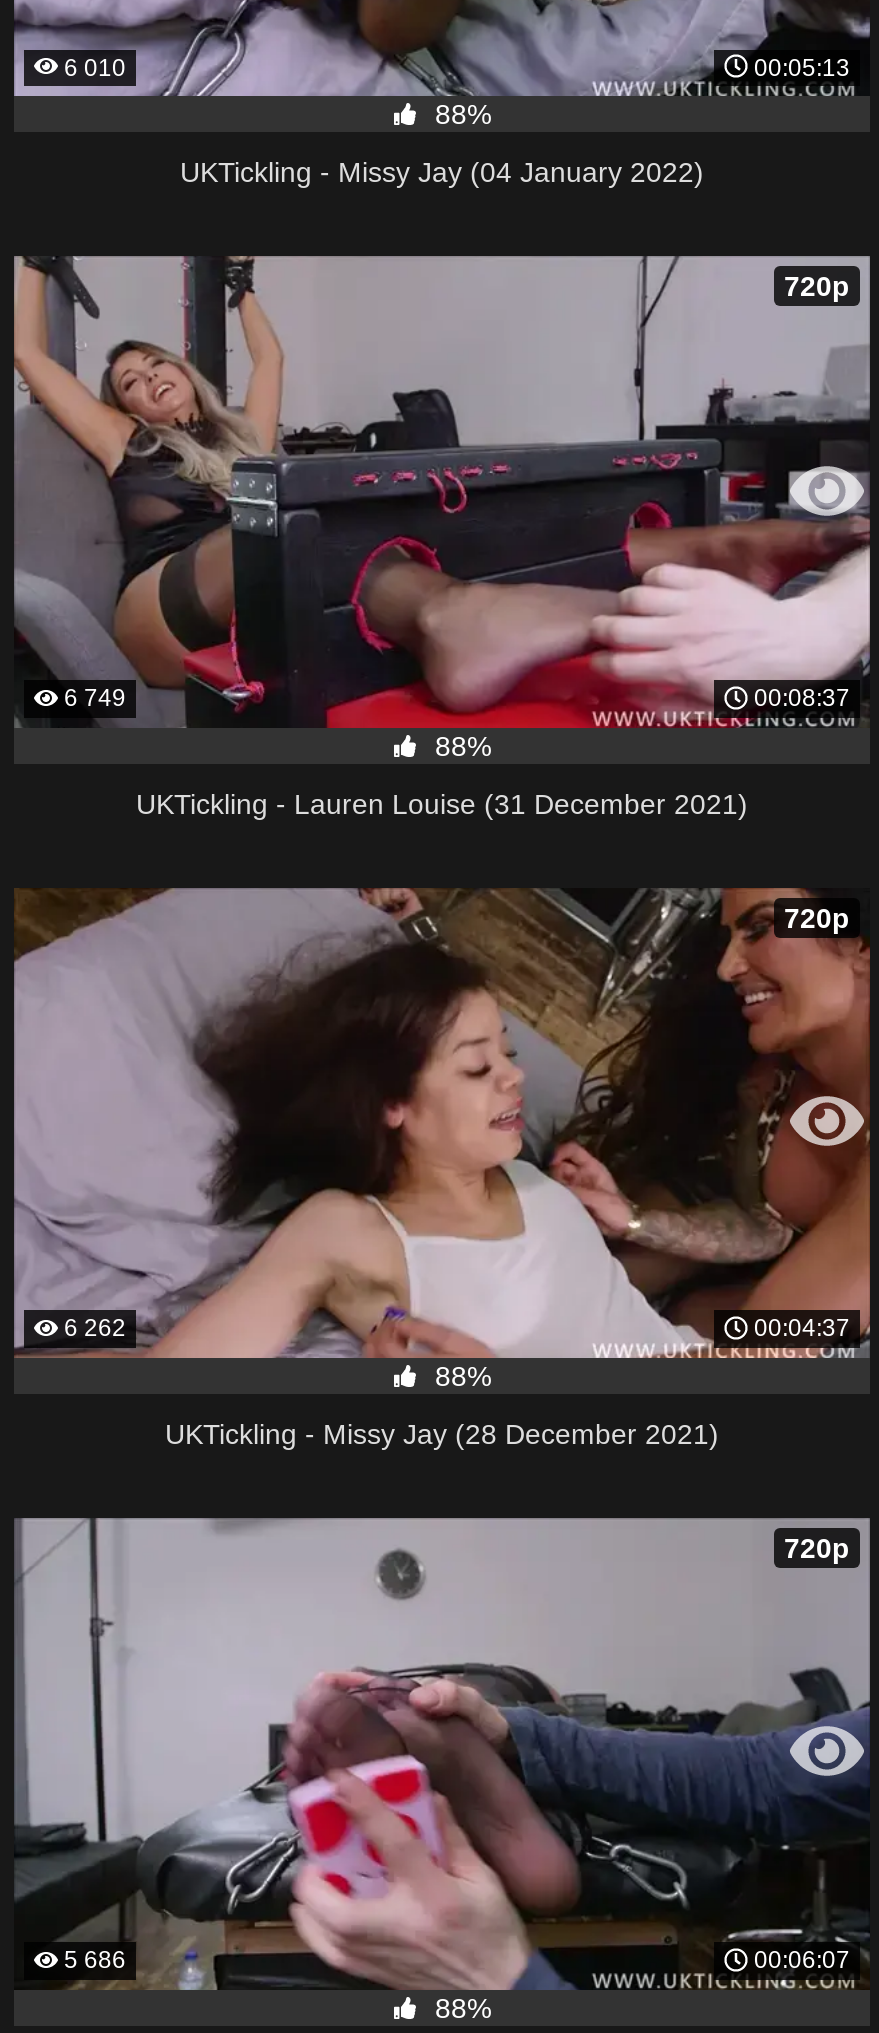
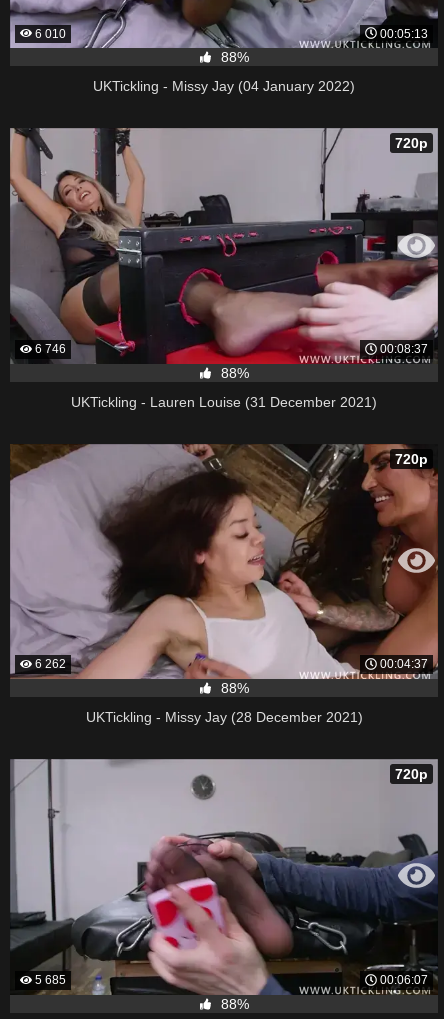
[58,684,126,712] 6 749 -> [32,342,66,356] 6 746
[58,1946,126,1974] 5 686 -> [32,973,66,987] 5 685

